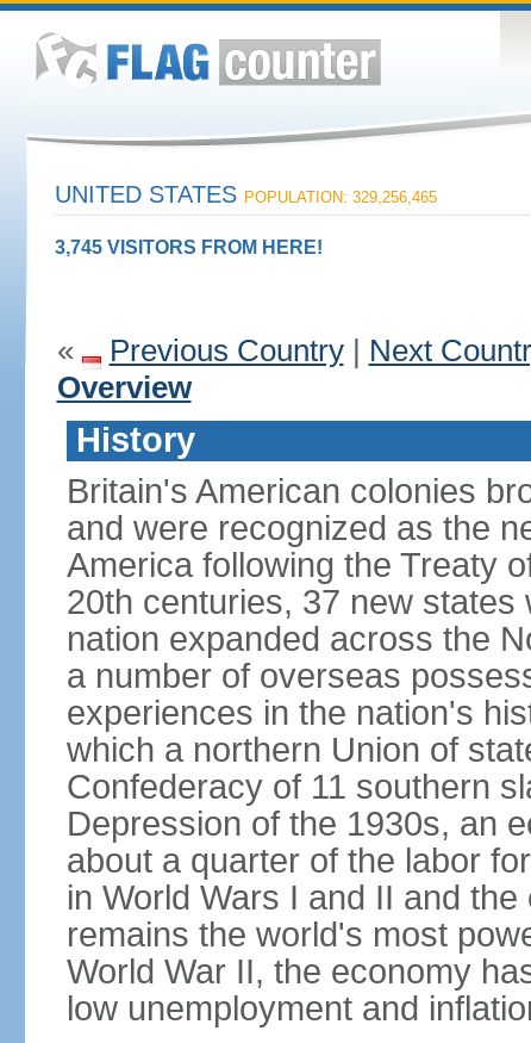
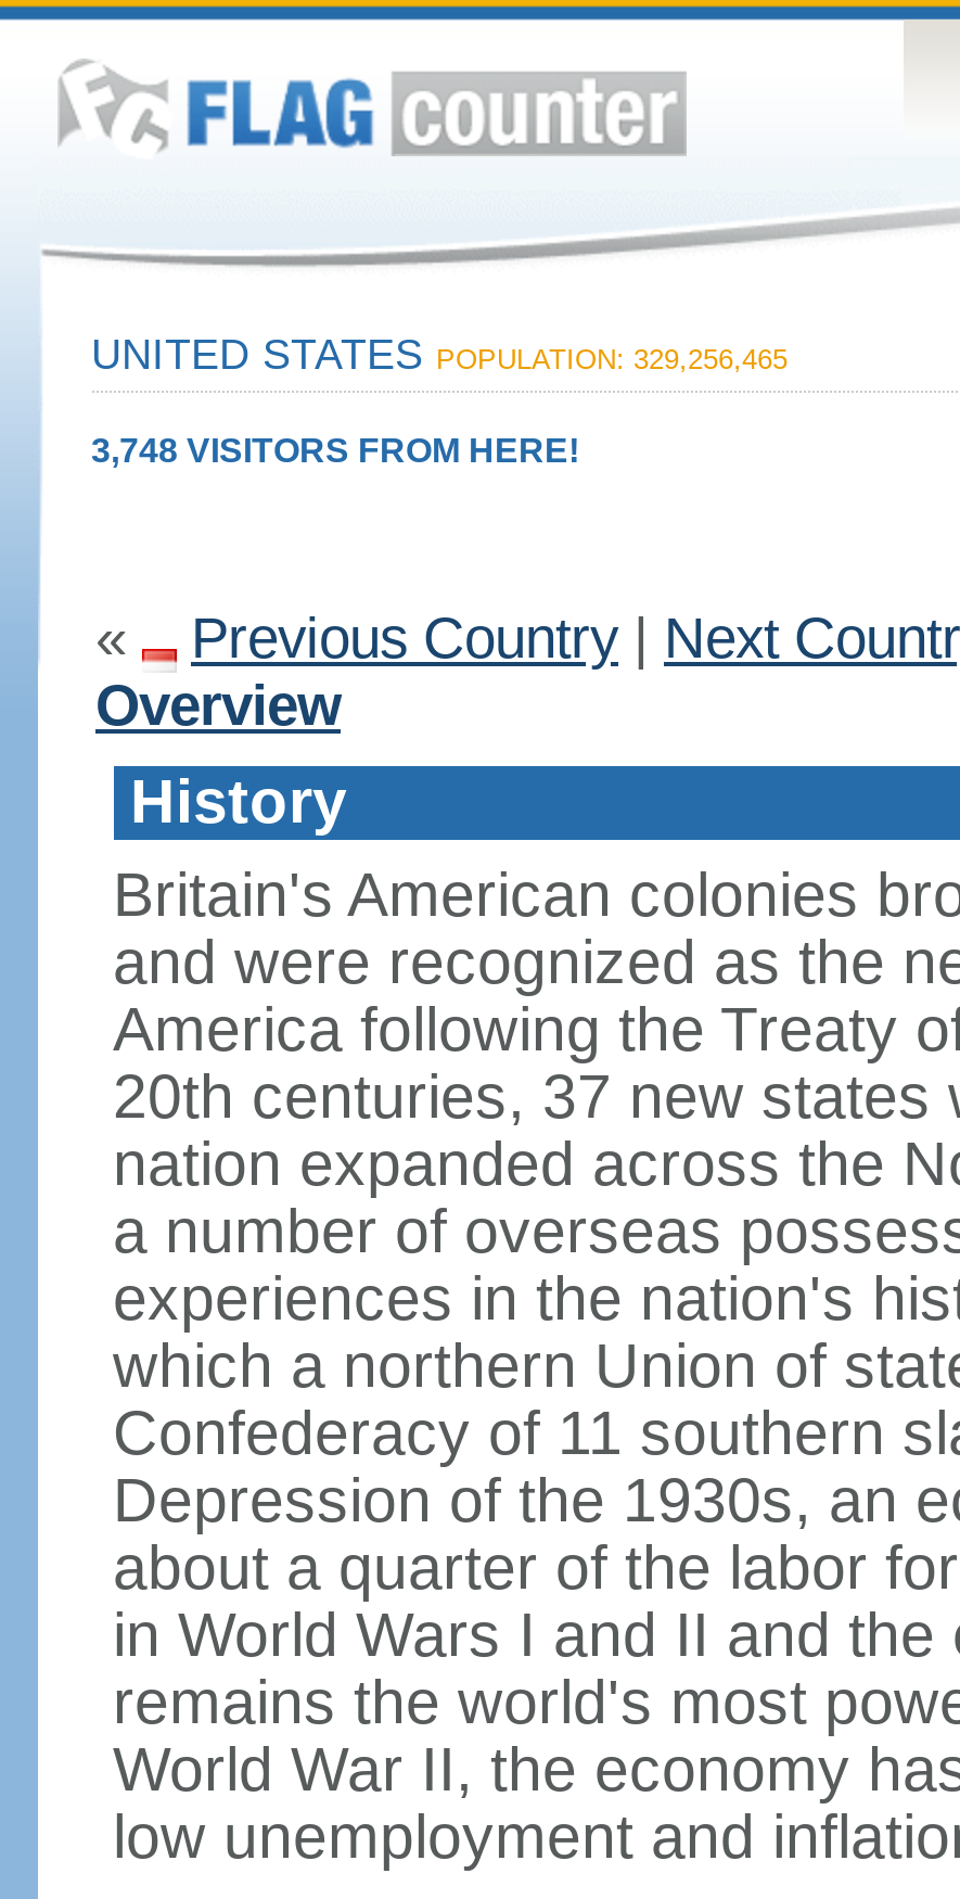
[54,237,322,257] 3,745 VISITORS FROM HERE! -> [91,432,579,469] 3,748 VISITORS FROM HERE!

